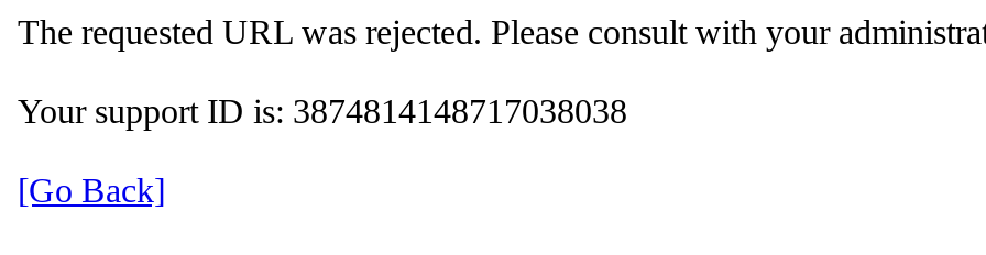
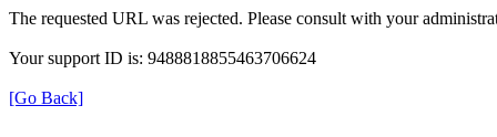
[18,92,627,130] Your support ID is: 3874814148717038038 -> [9,49,316,67] Your support ID is: 9488818855463706624

